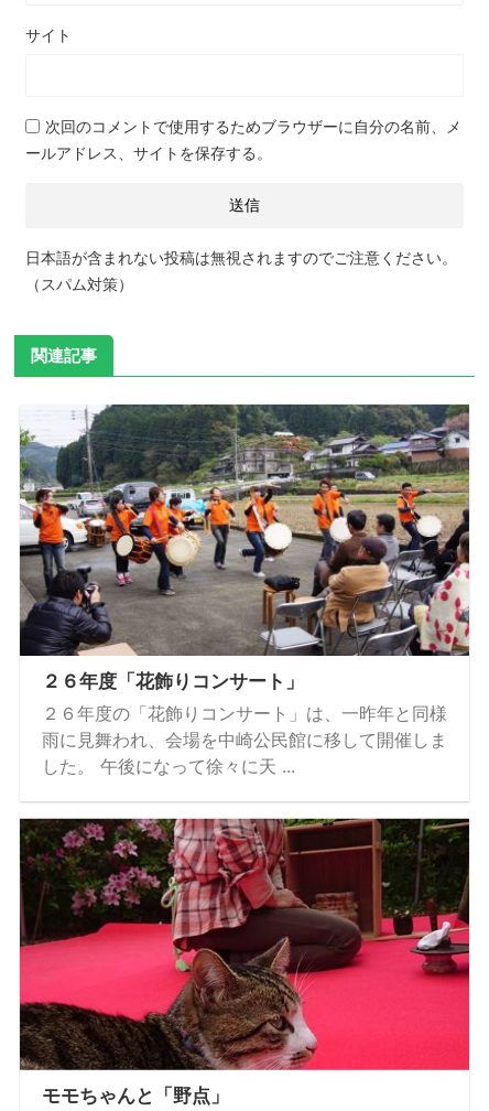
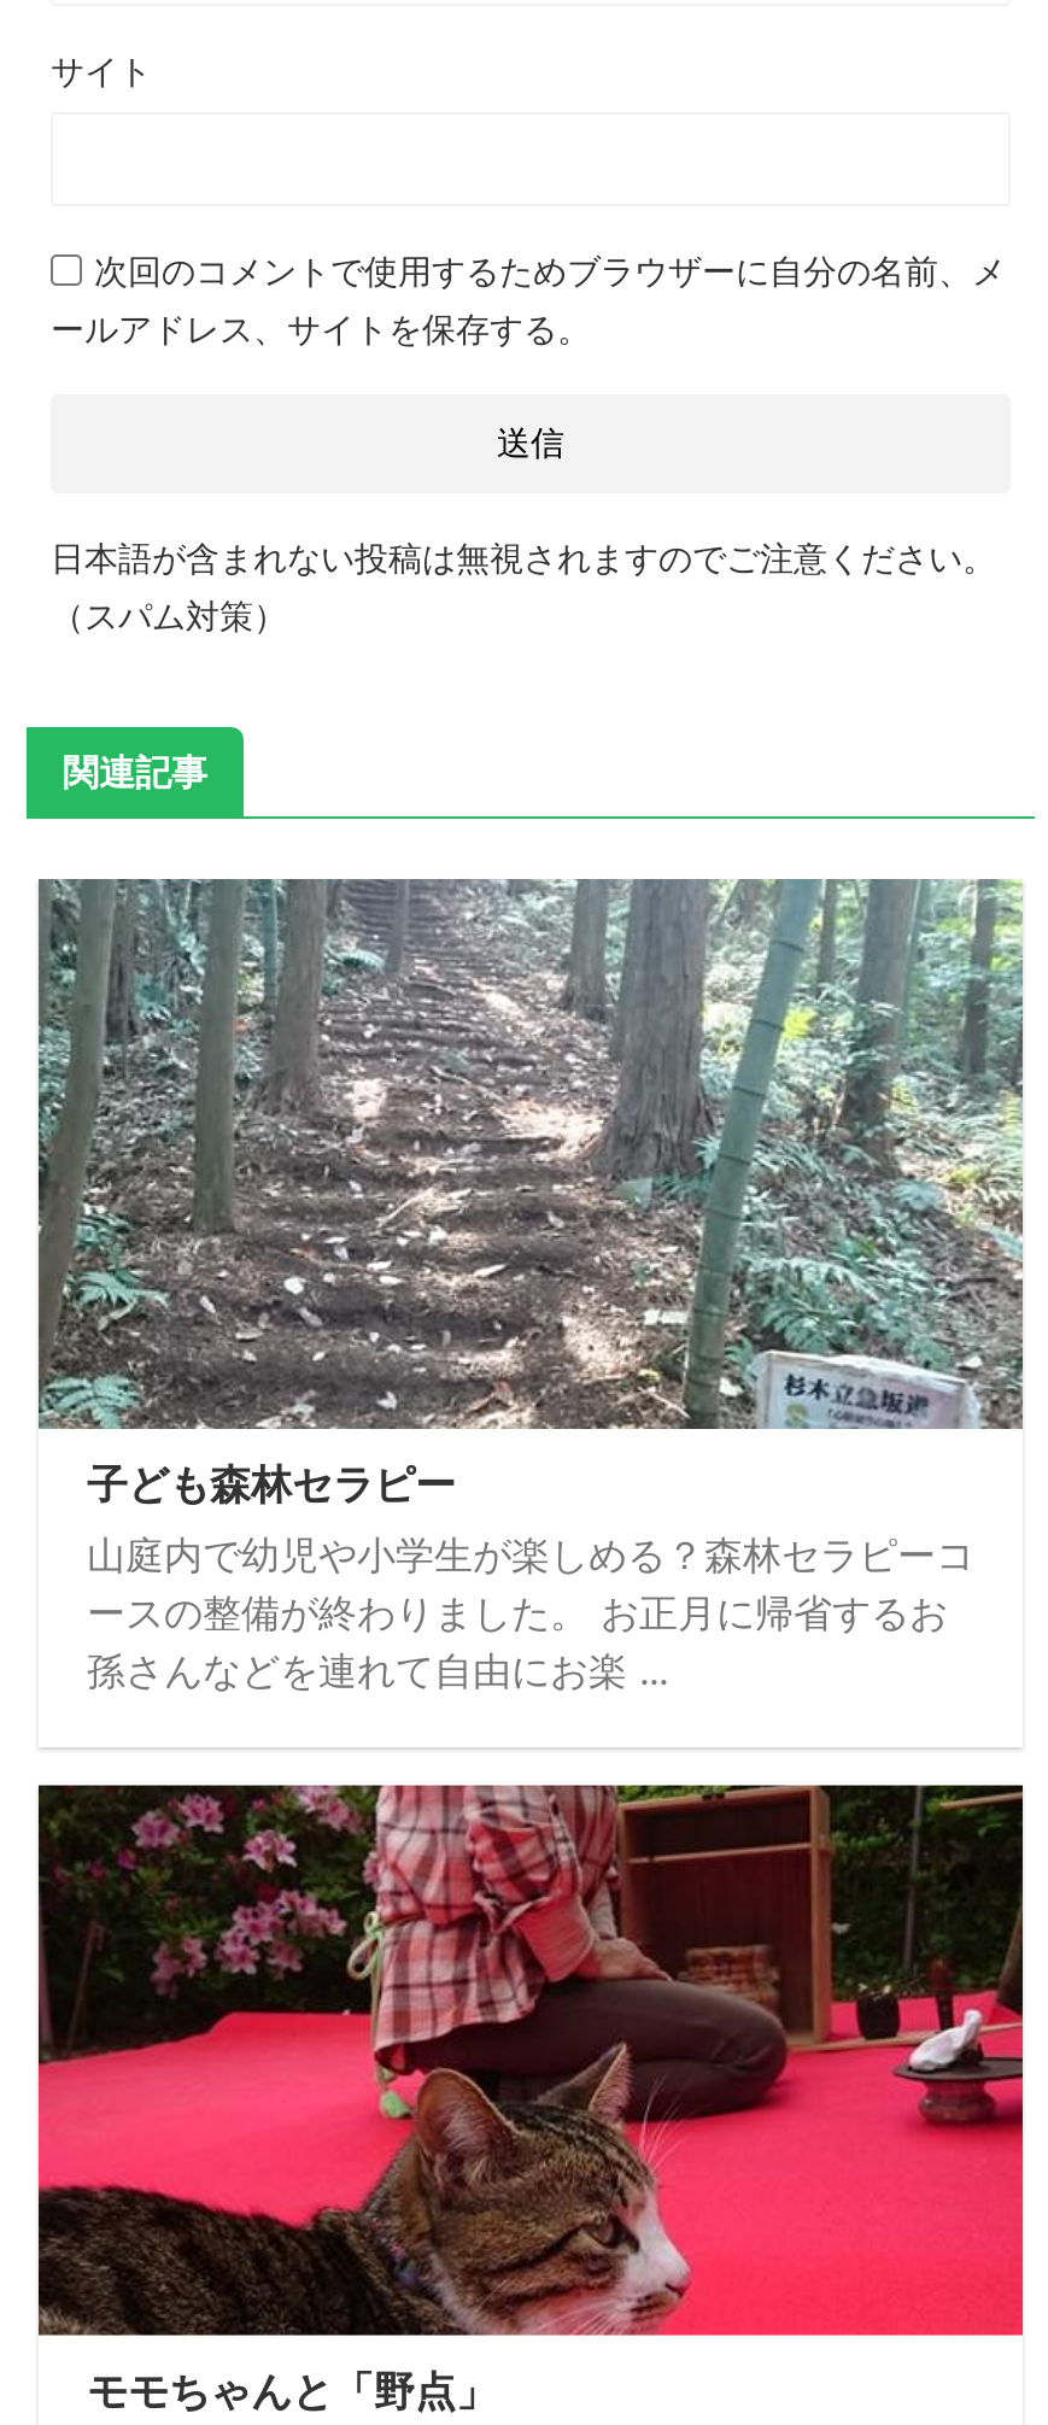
[20,403,470,778] [image] | ２６年度「花飾りコンサート」 | ２６年度の「花飾りコンサート」は、一昨年と同様 | 雨に見舞われ、会場を中崎公民館に移して開催しま | した。 午後になって徐々に天 ... -> [36,877,1025,1695] [image] | 子ども森林セラピー | 山庭内で幼児や小学生が楽しめる？森林セラピーコ | ースの整備が終わりました。 お正月に帰省するお | 孫さんなどを連れて自由にお楽 ...

